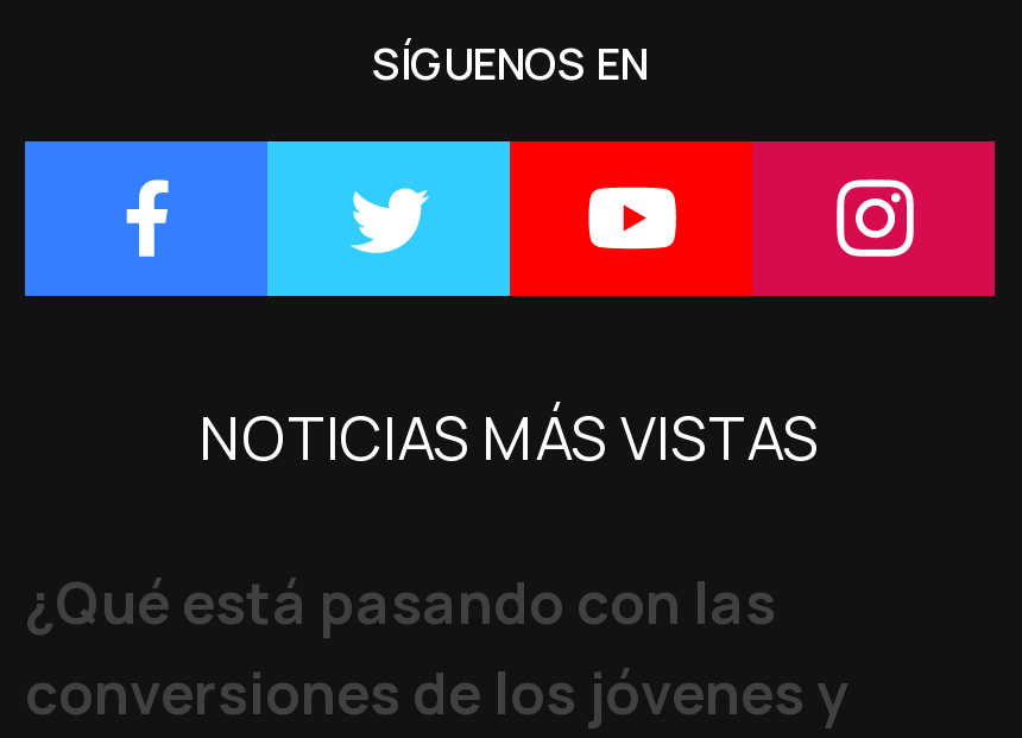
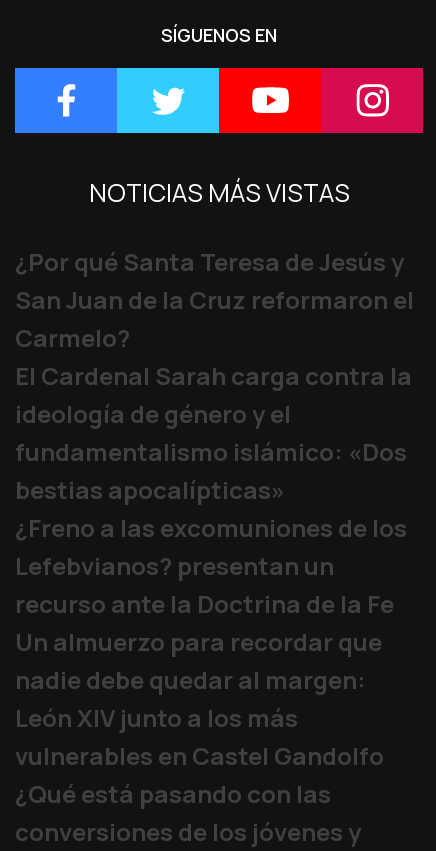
none -> [15,245,414,772] ¿Por qué Santa Teresa de Jesús y | San Juan de la Cruz reformaron el | Carmelo? | El Cardenal Sarah carga contra la | ideología de género y el | fundamentalismo islámico: «Dos | bestias apocalípticas» | ¿Freno a las excomuniones de los | Lefebvianos? presentan un | recurso ante la Doctrina de la Fe | Un almuerzo para recordar que | nadie debe quedar al margen: | León XIV junto a los más | vulnerables en Castel Gandolfo

